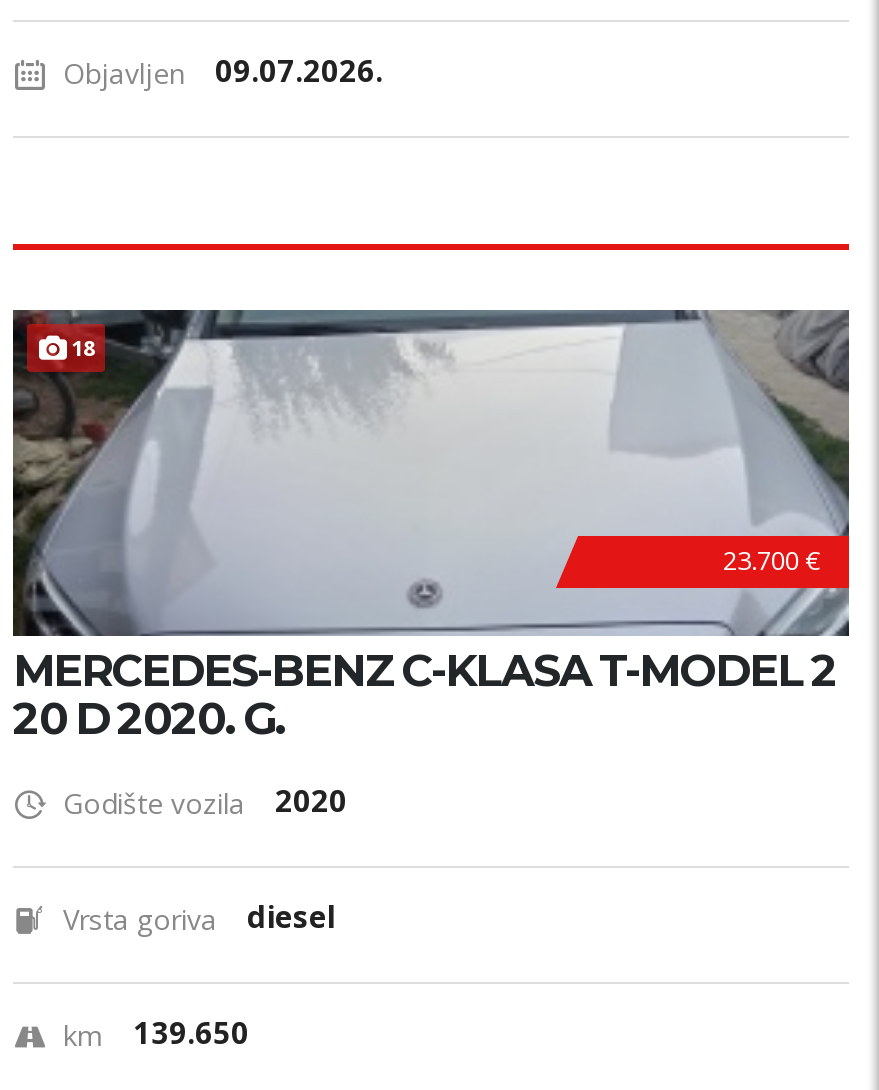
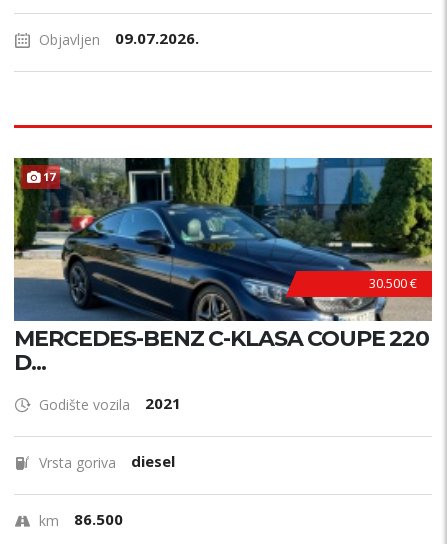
[11,308,851,630] [image] | 18 -> [13,157,432,318] [image] | 17
[723,542,819,578] 23.700 € -> [369,274,417,292] 30.500 €
[13,644,837,746] MERCEDES-BENZ C-KLASA T-MODEL 2 | 20 D 2020. G. -> [14,325,429,376] MERCEDES-BENZ C-KLASA COUPE 220 | D...
[63,780,347,822] Godište vozila 2020 -> [39,393,181,414] Godište vozila 2021
[63,1012,249,1054] km 139.650 -> [39,509,123,530] km 86.500

